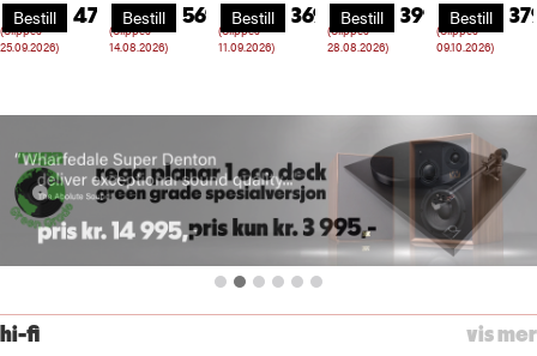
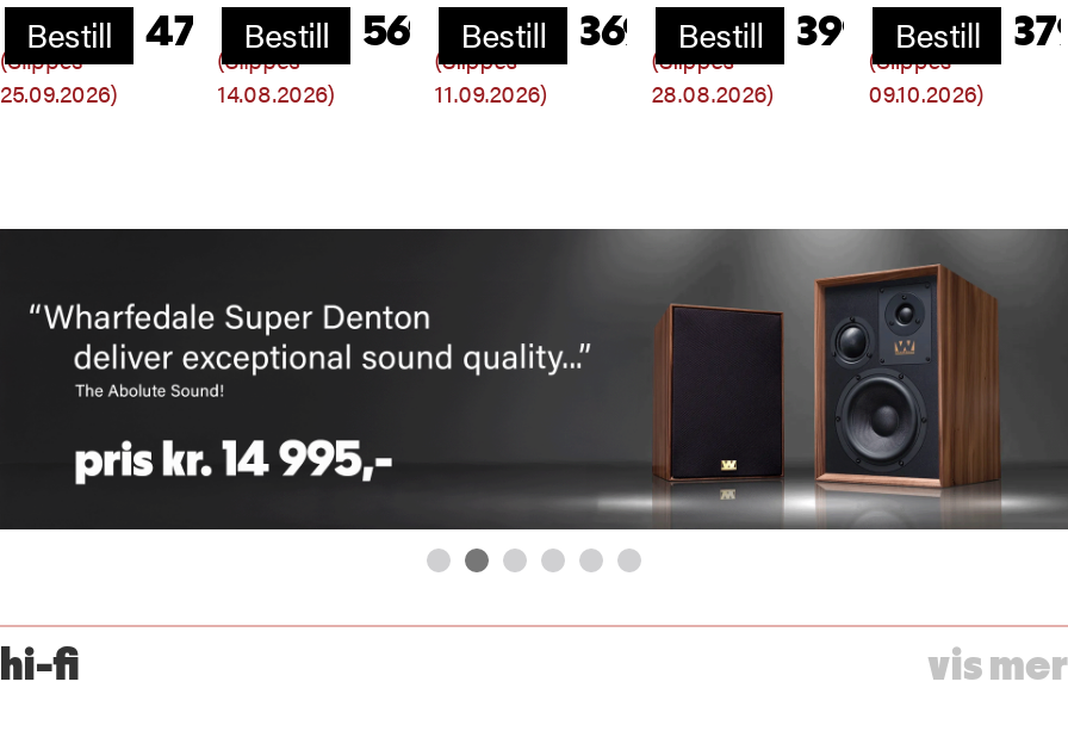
[4,116,533,265] [image] -> [7,229,1061,529] [image]

